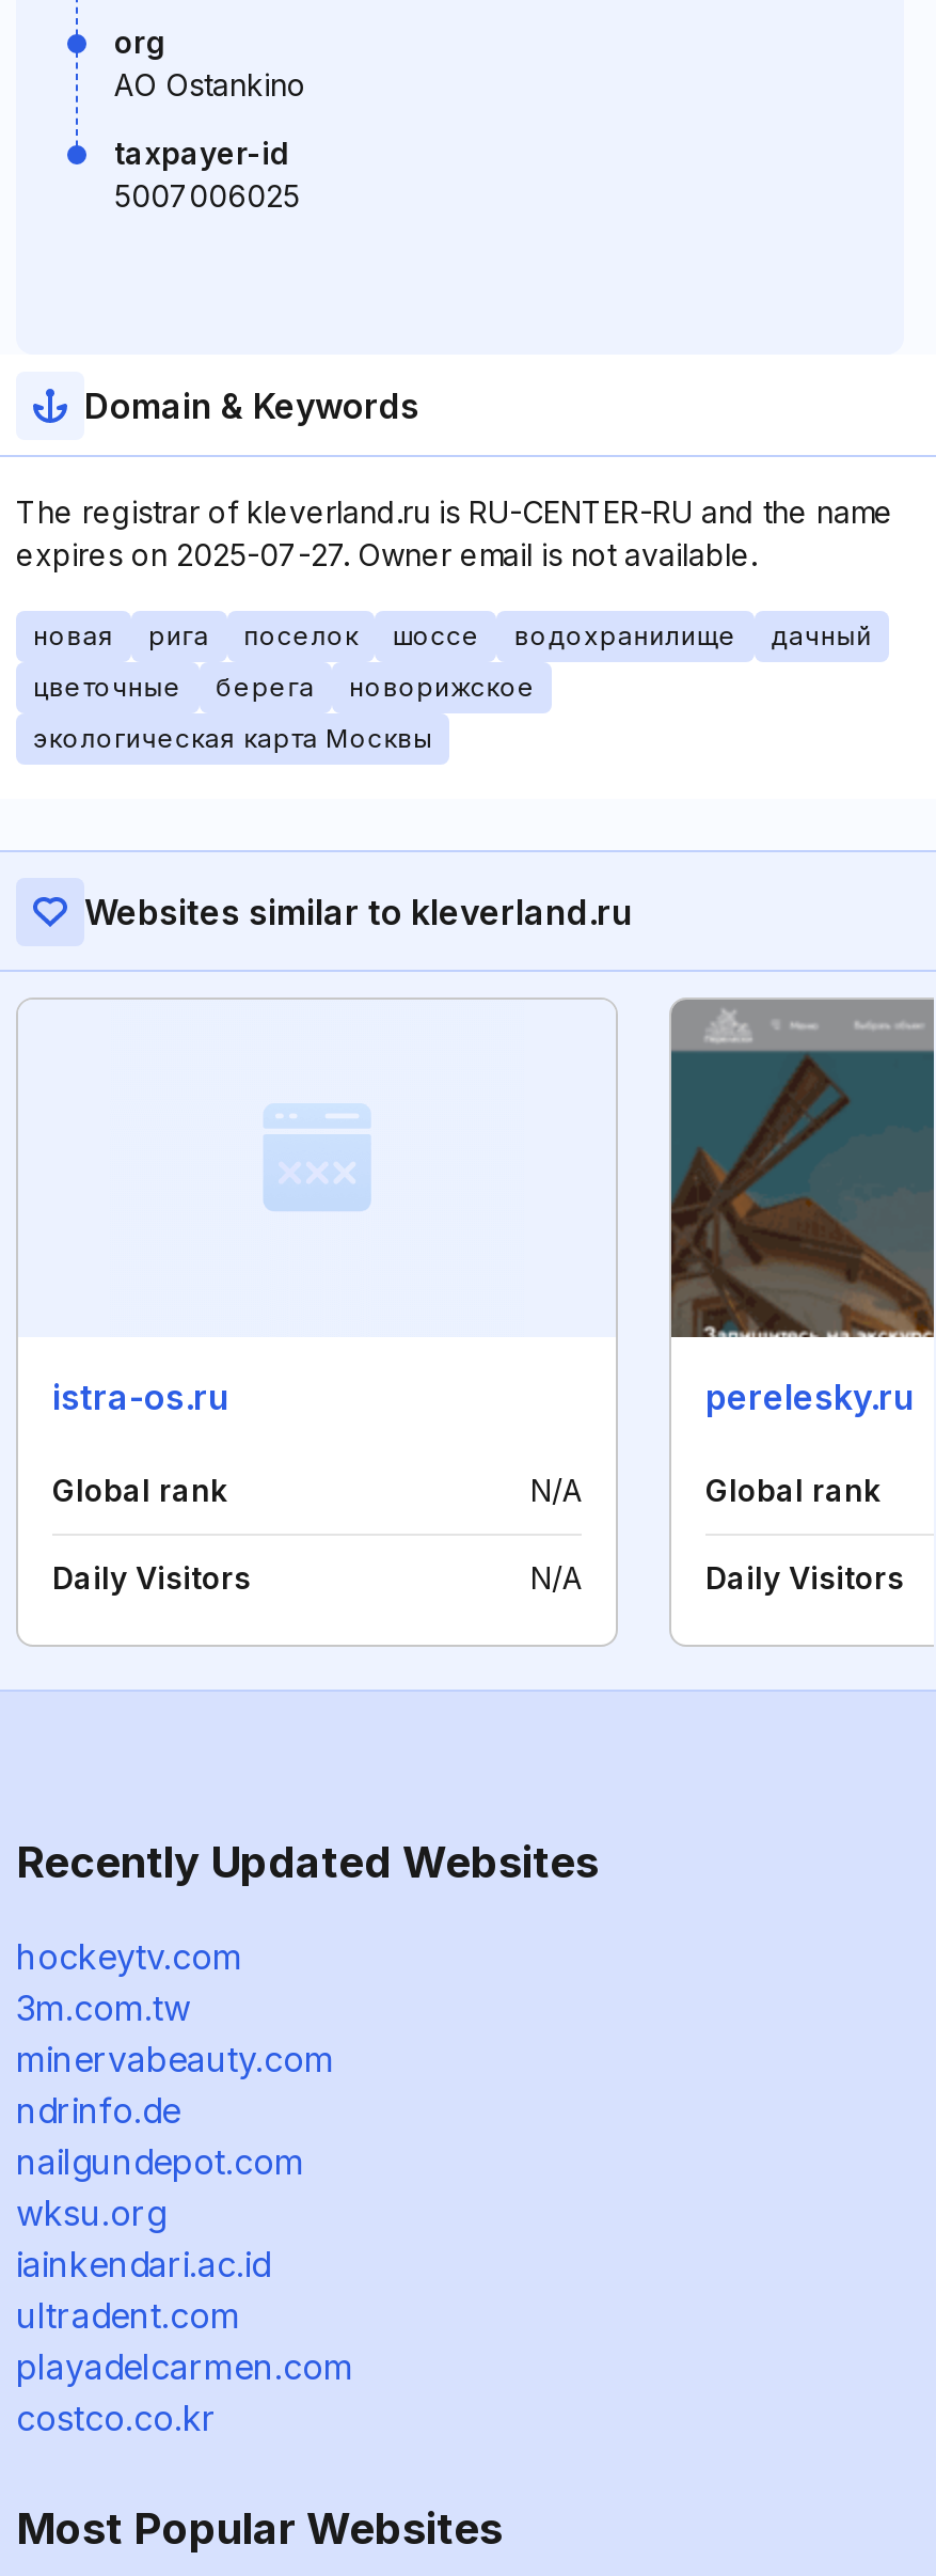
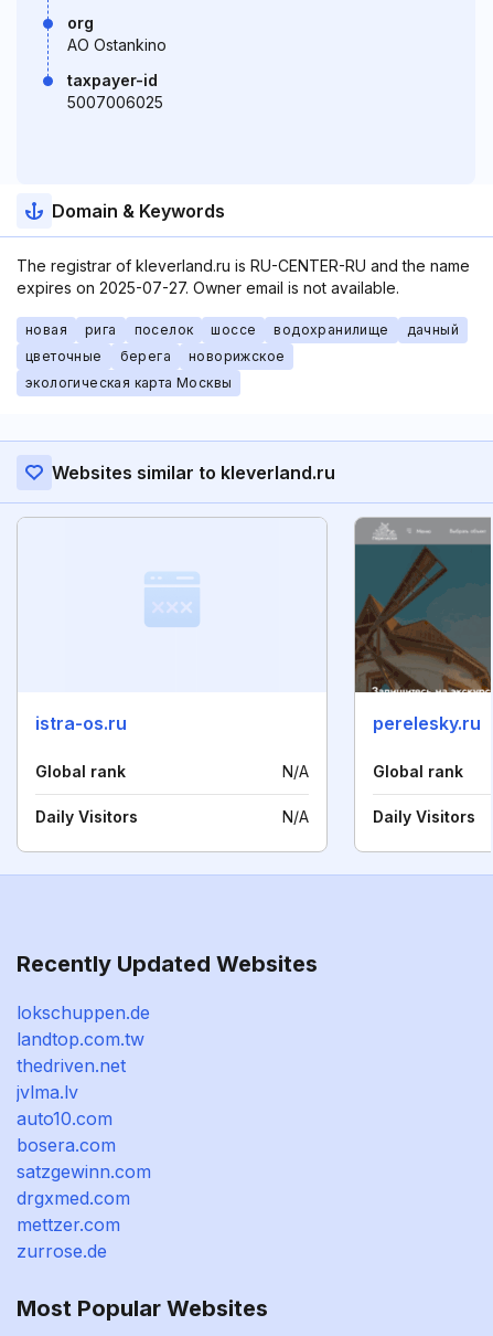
[16,1935,353,2439] hockeytv.com | 3m.com.tw | minervabeauty.com | ndrinfo.de | nailgundepot.com | wksu.org | iainkendari.ac.id | ultradent.com | playadelcarmen.com | costco.co.kr -> [17,1001,151,1262] lokschuppen.de | landtop.com.tw | thedriven.net | jvlma.lv | auto10.com | bosera.com | satzgewinn.com | drgxmed.com | mettzer.com | zurrose.de

